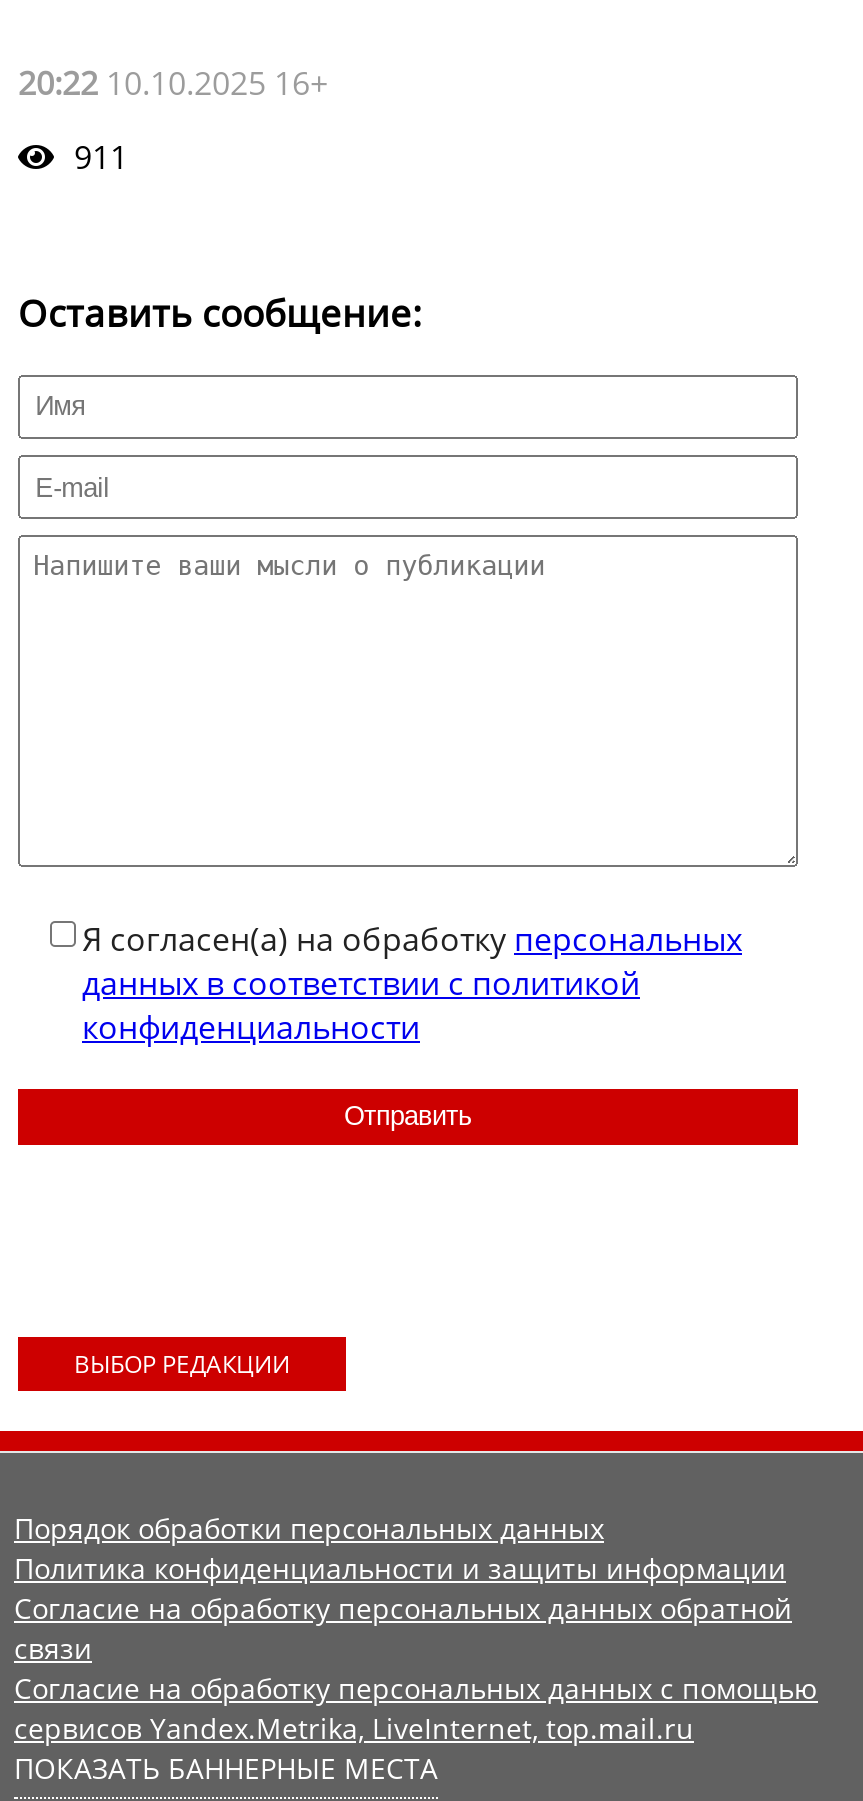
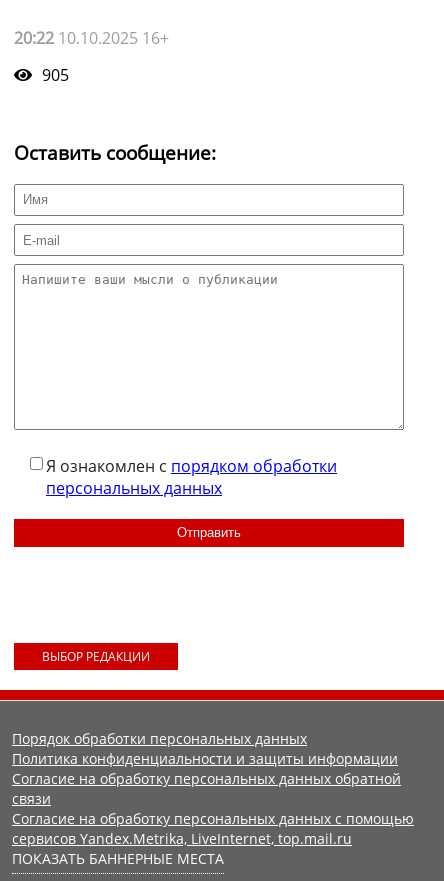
[74,136,128,180] 911 -> [42,64,69,86] 905
[82,917,742,1049] Я согласен(а) на обработку персональных | данных в соответствии с политикой | конфиденциальности -> [46,455,337,499] Я ознакомлен с порядком обработки | персональных данных

